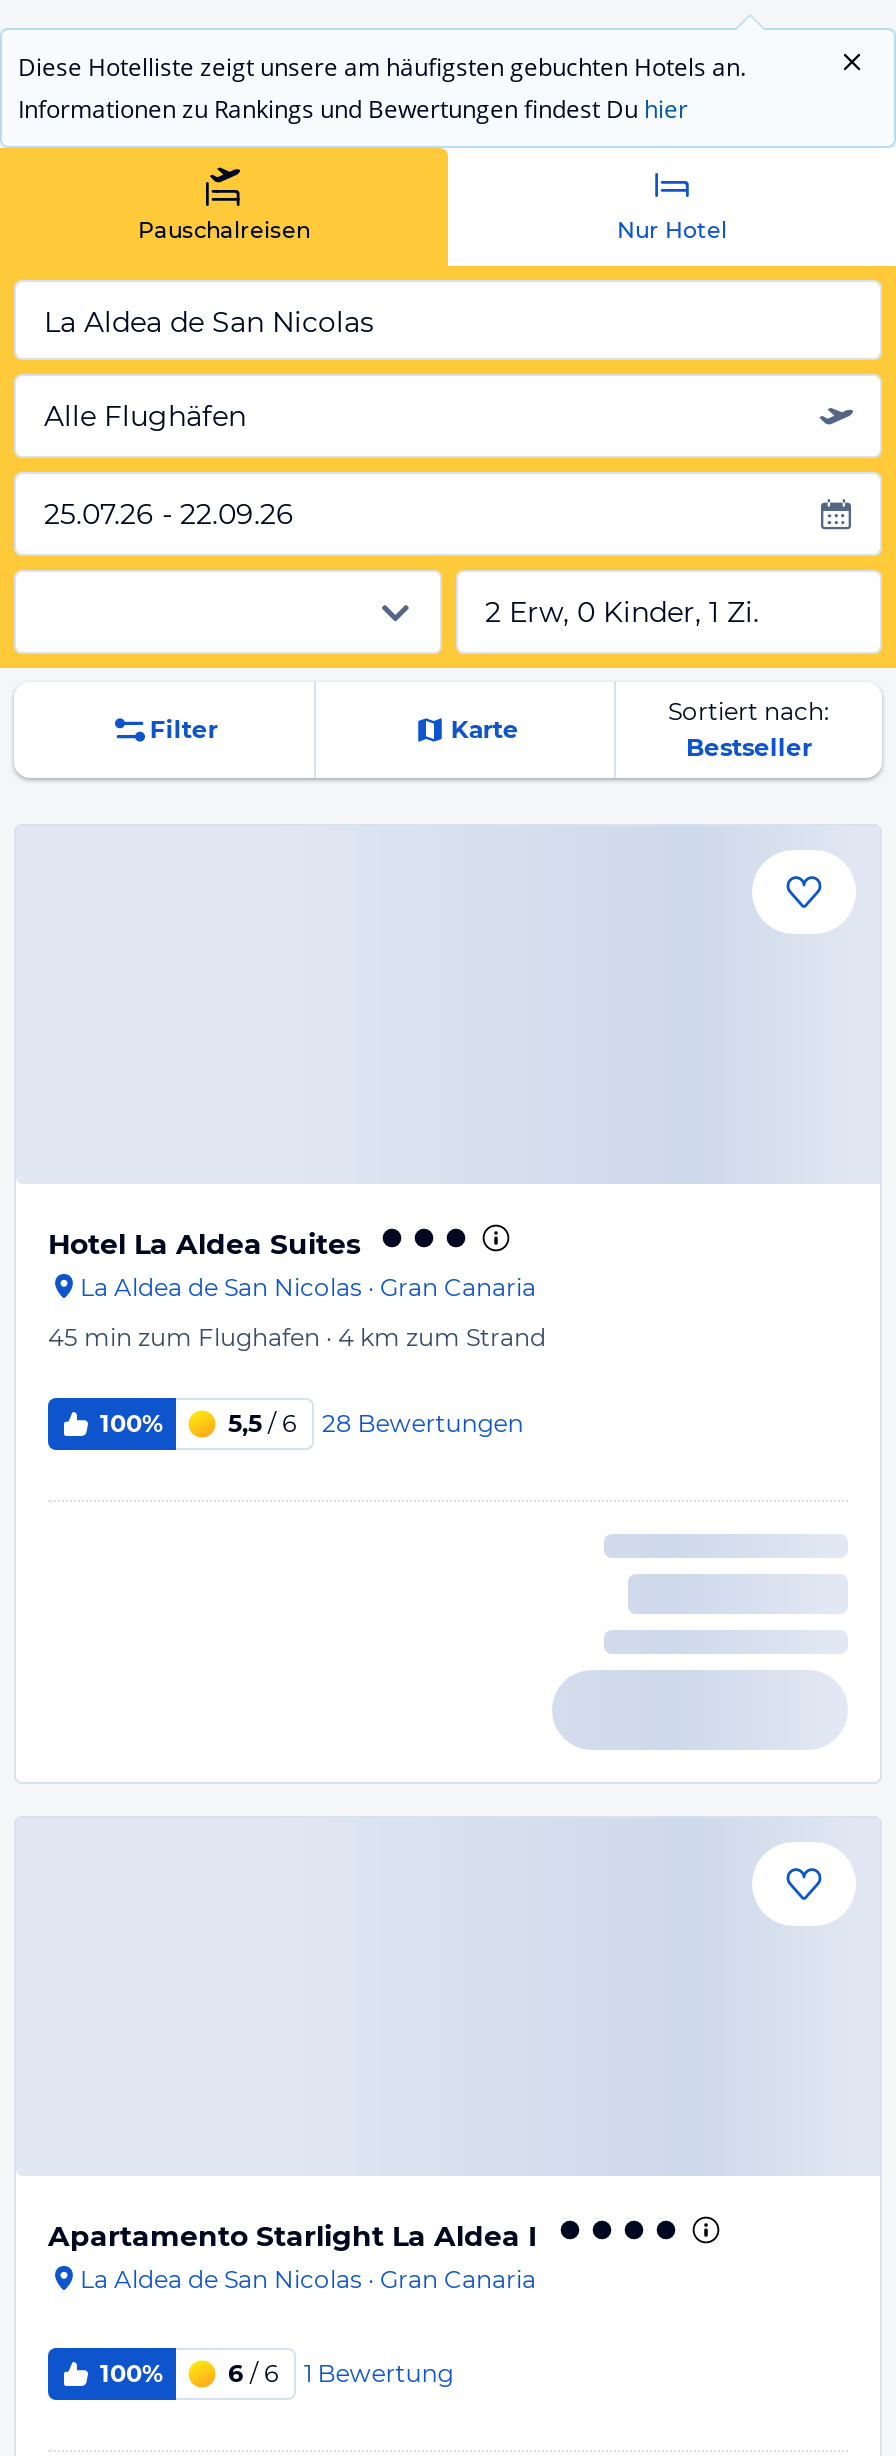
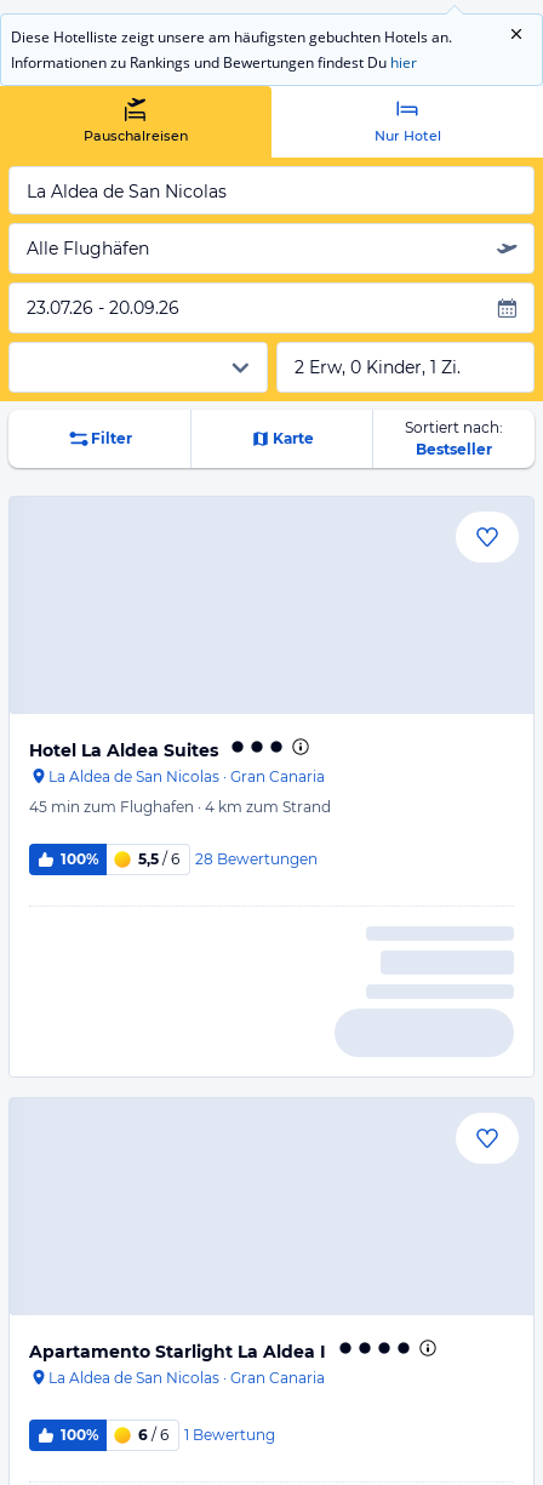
[44,496,294,532] 25.07.26 - 22.09.26 -> [27,297,179,319] 23.07.26 - 20.09.26

